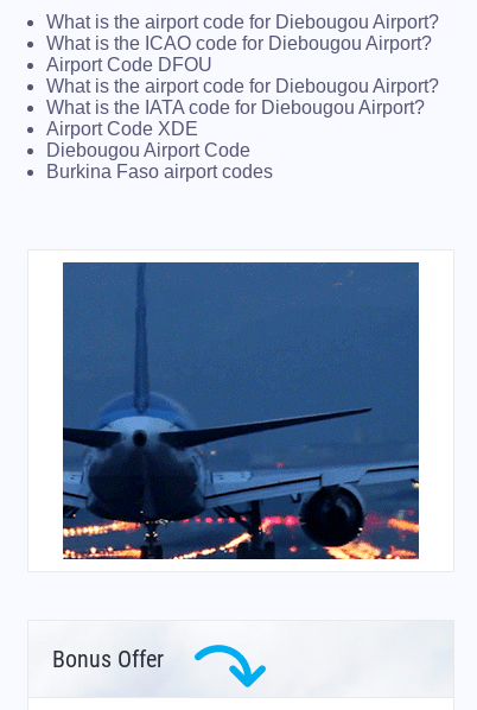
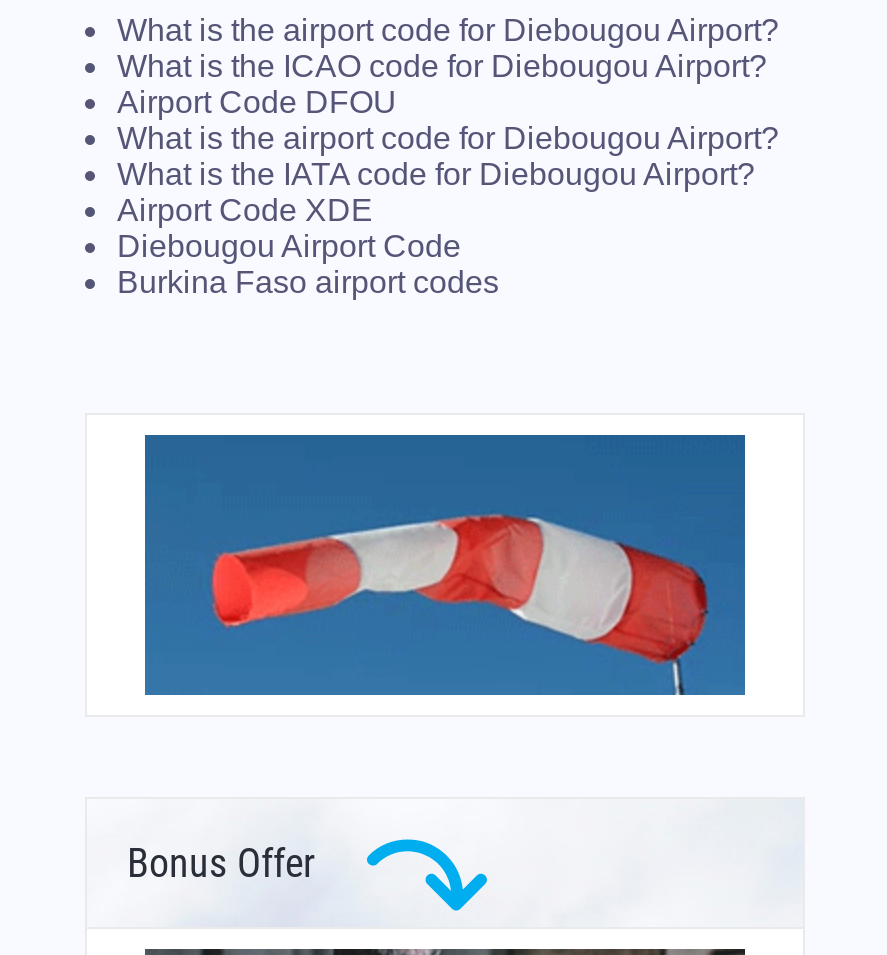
[62,266,420,560] [image] -> [145,441,745,697] [image]

